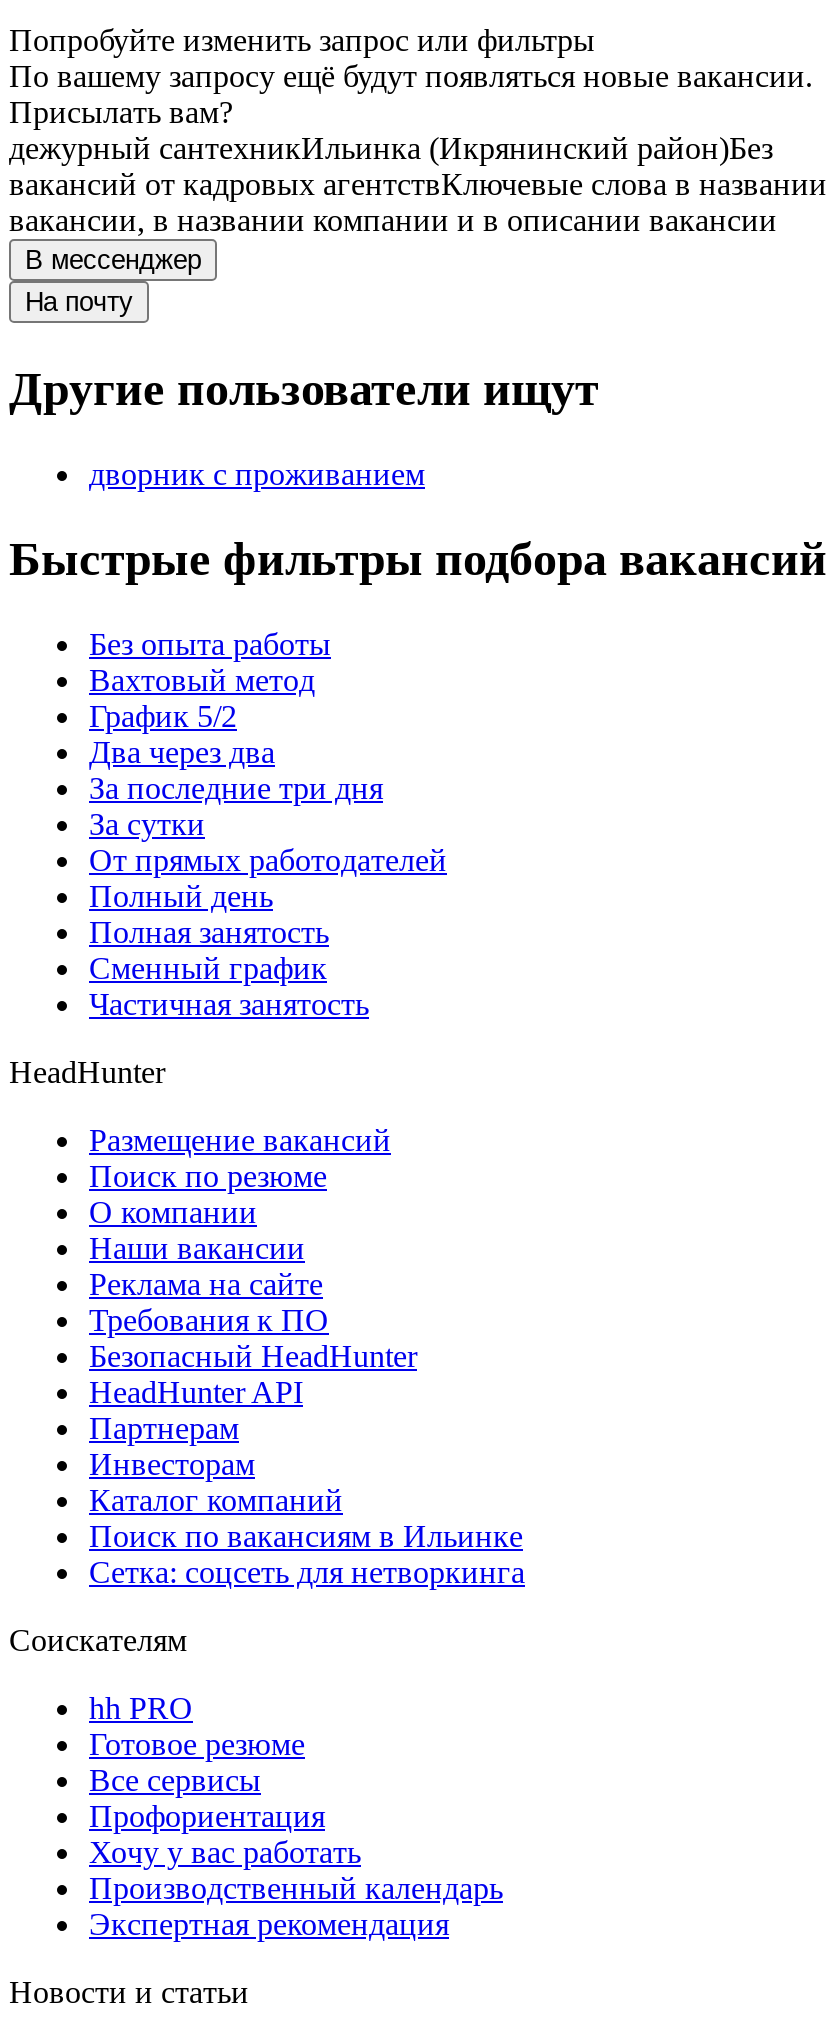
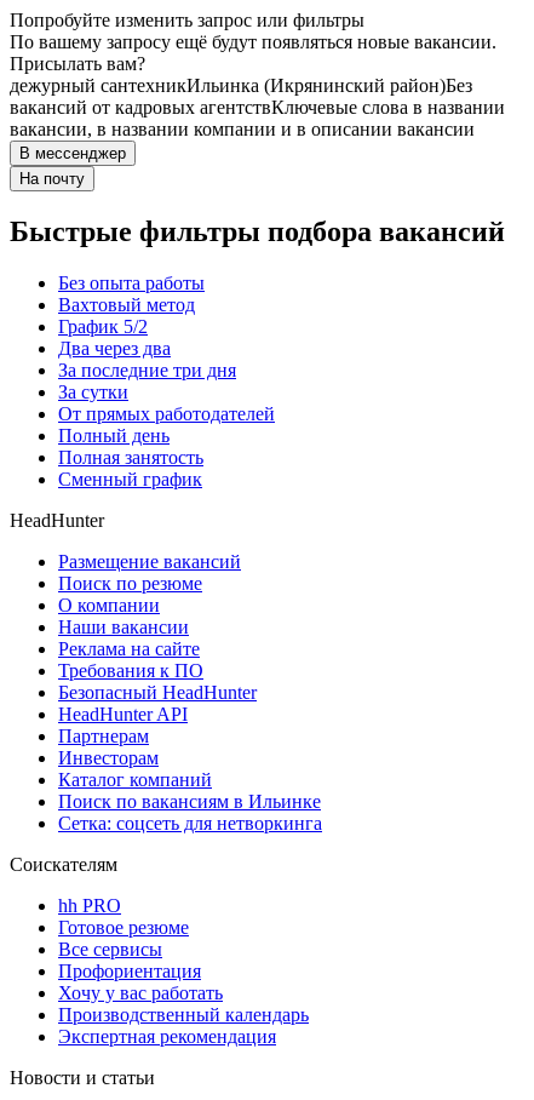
[9,363,599,491] Другие пользователи ищут | дворник с проживанием -> none
[89,987,369,1021] Частичная занятость -> none

